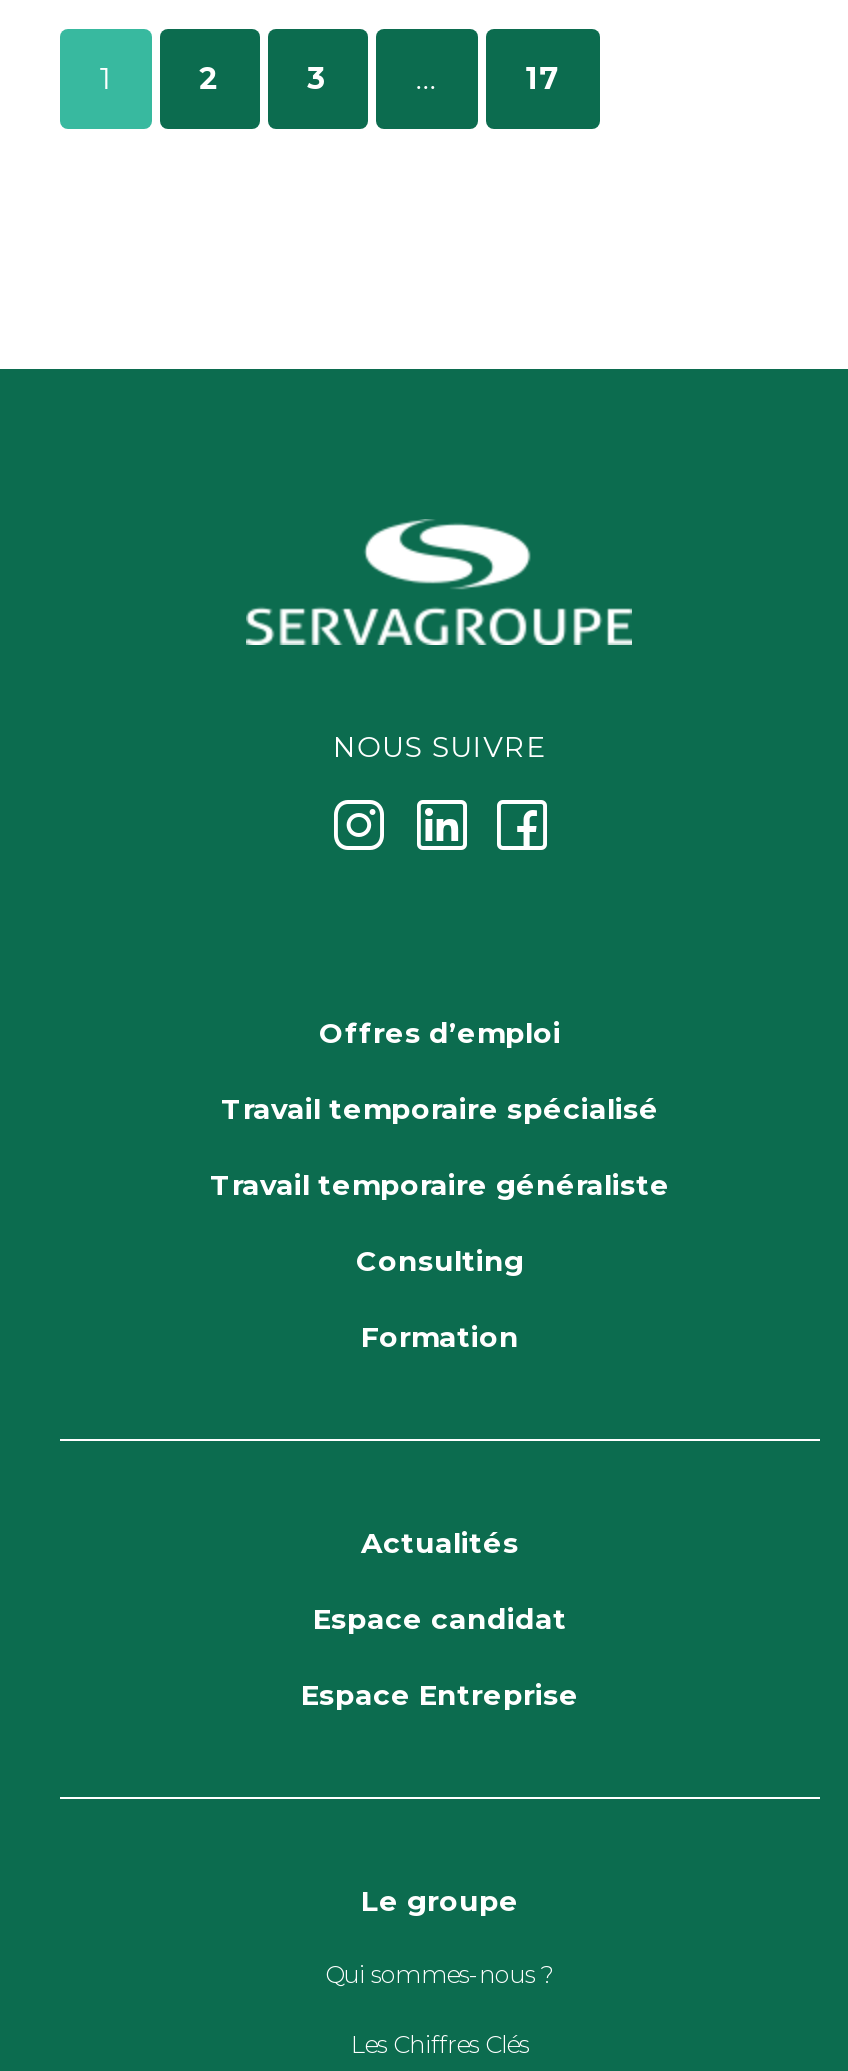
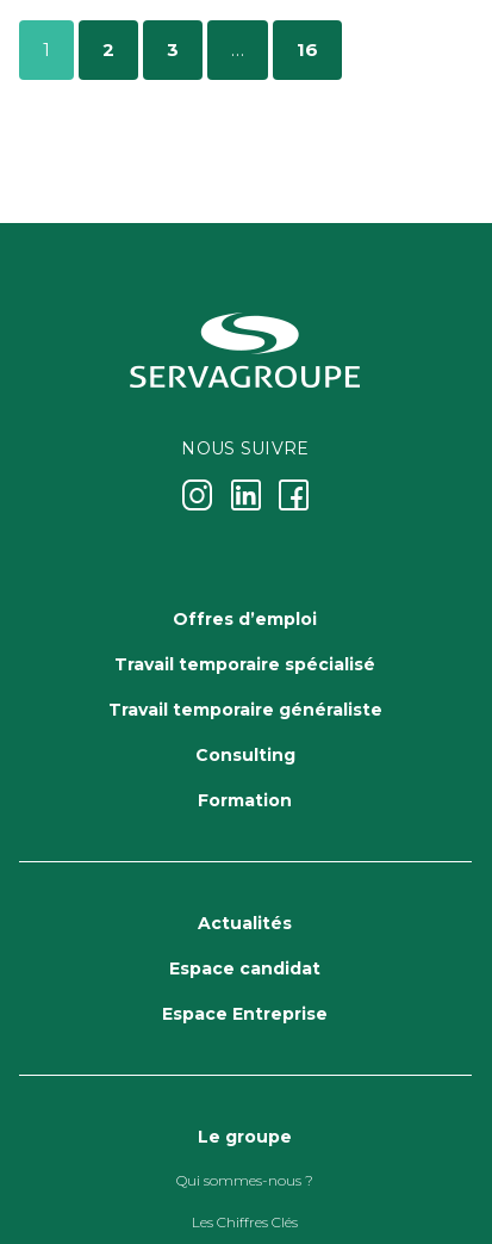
[525,59,559,97] 17 -> [296,38,318,61] 16

